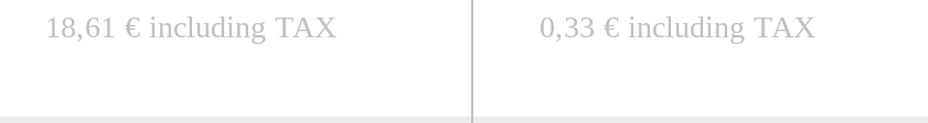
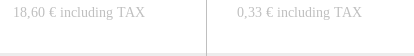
[45,11,337,44] 18,61 € including TAX -> [13,5,145,20] 18,60 € including TAX

